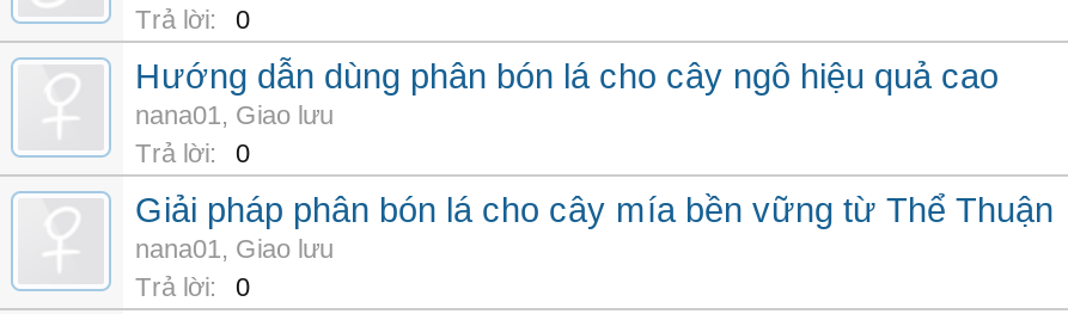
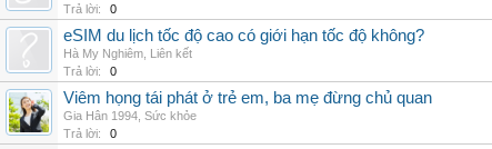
[135,57,999,129] Hướng dẫn dùng phân bón lá cho cây ngô hiệu quả cao | nana01, Giao lưu -> [63,27,424,60] eSIM du lịch tốc độ cao có giới hạn tốc độ không? | Hà My Nghiêm, Liên kết
none -> [8,93,49,133] [image]
[135,191,1054,263] Giải pháp phân bón lá cho cây mía bền vững từ Thể Thuận | nana01, Giao lưu -> [63,89,432,122] Viêm họng tái phát ở trẻ em, ba mẹ đừng chủ quan | Gia Hân 1994, Sức khỏe

